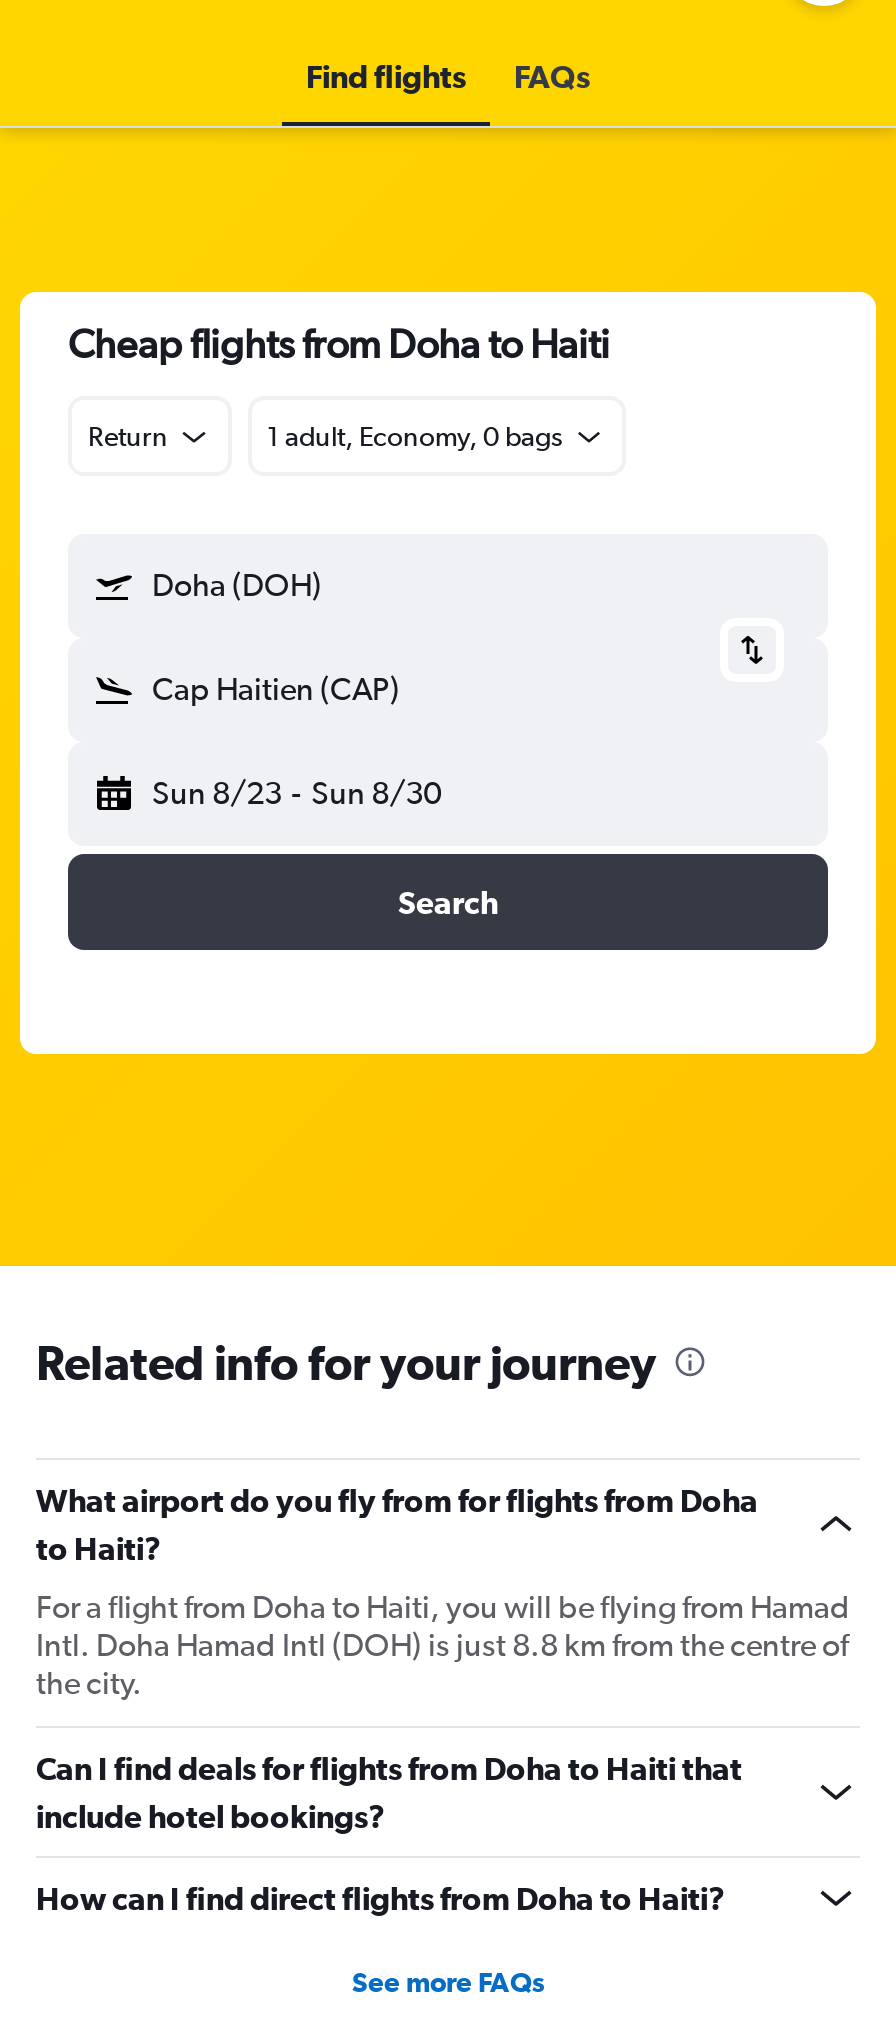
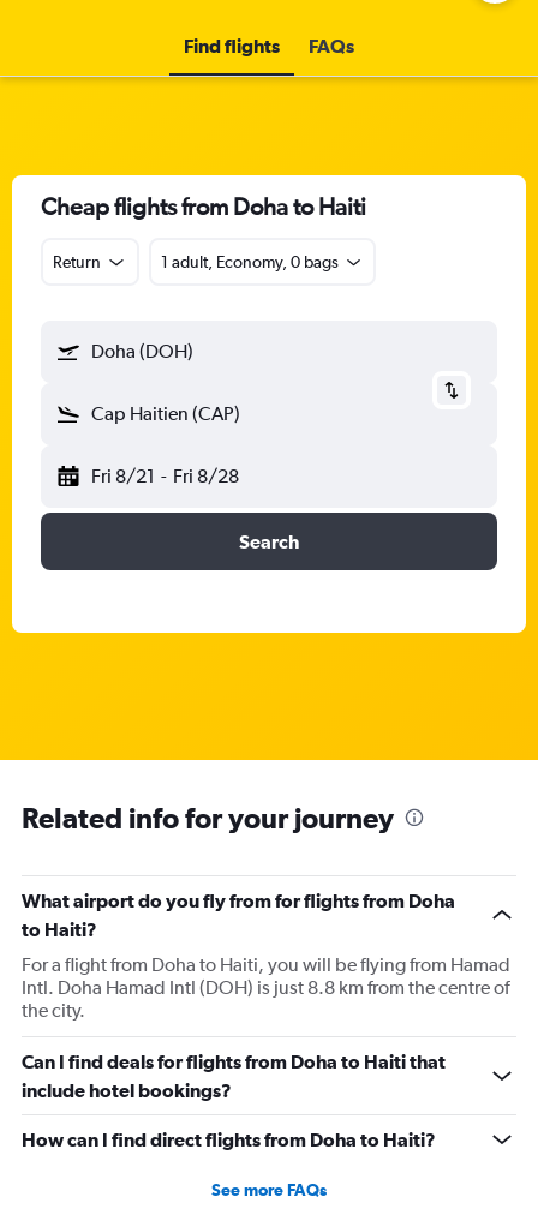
[152,774,441,812] Sun 8/23 - Sun 8/30 -> [91,465,238,487] Fri 8/21 - Fri 8/28

